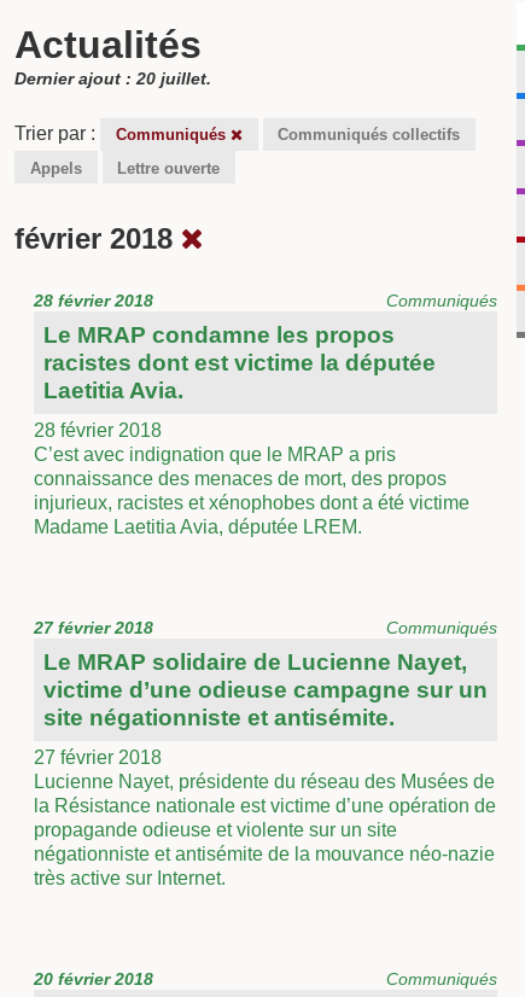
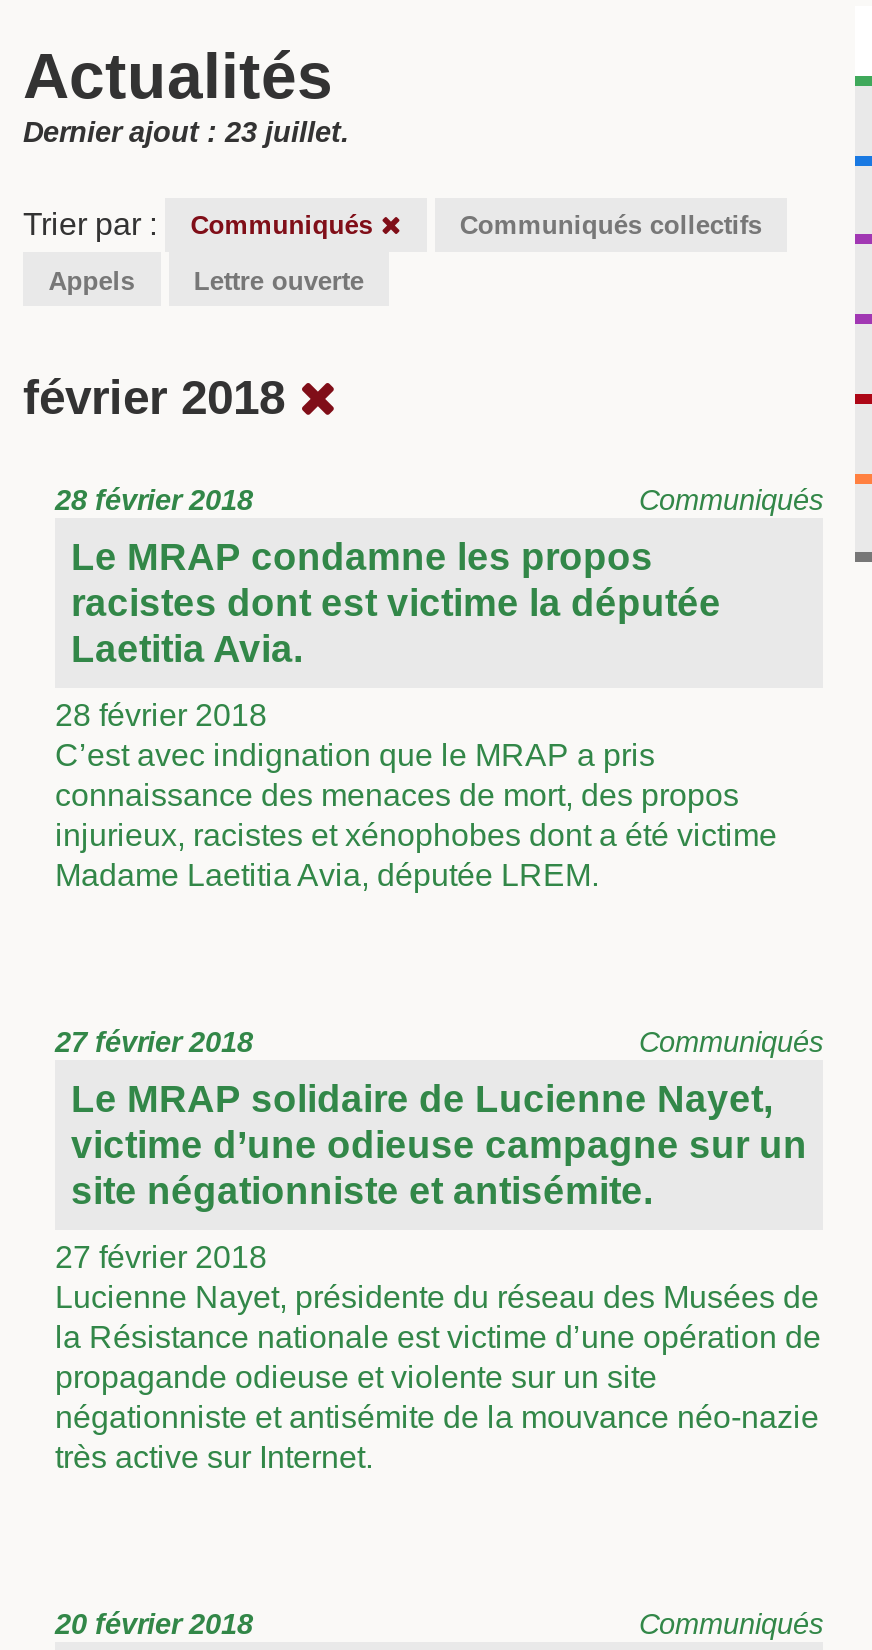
[14,69,211,88] Dernier ajout : 20 juillet. -> [23,116,349,148] Dernier ajout : 23 juillet.

